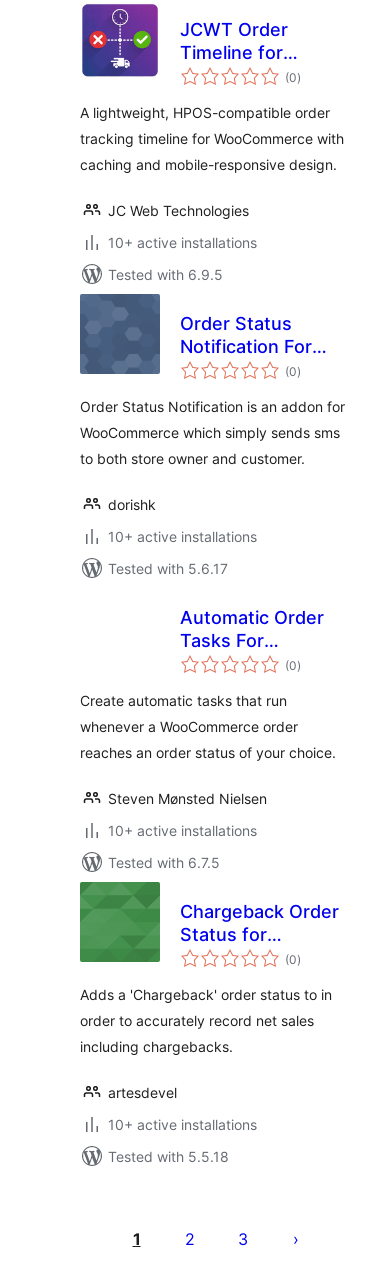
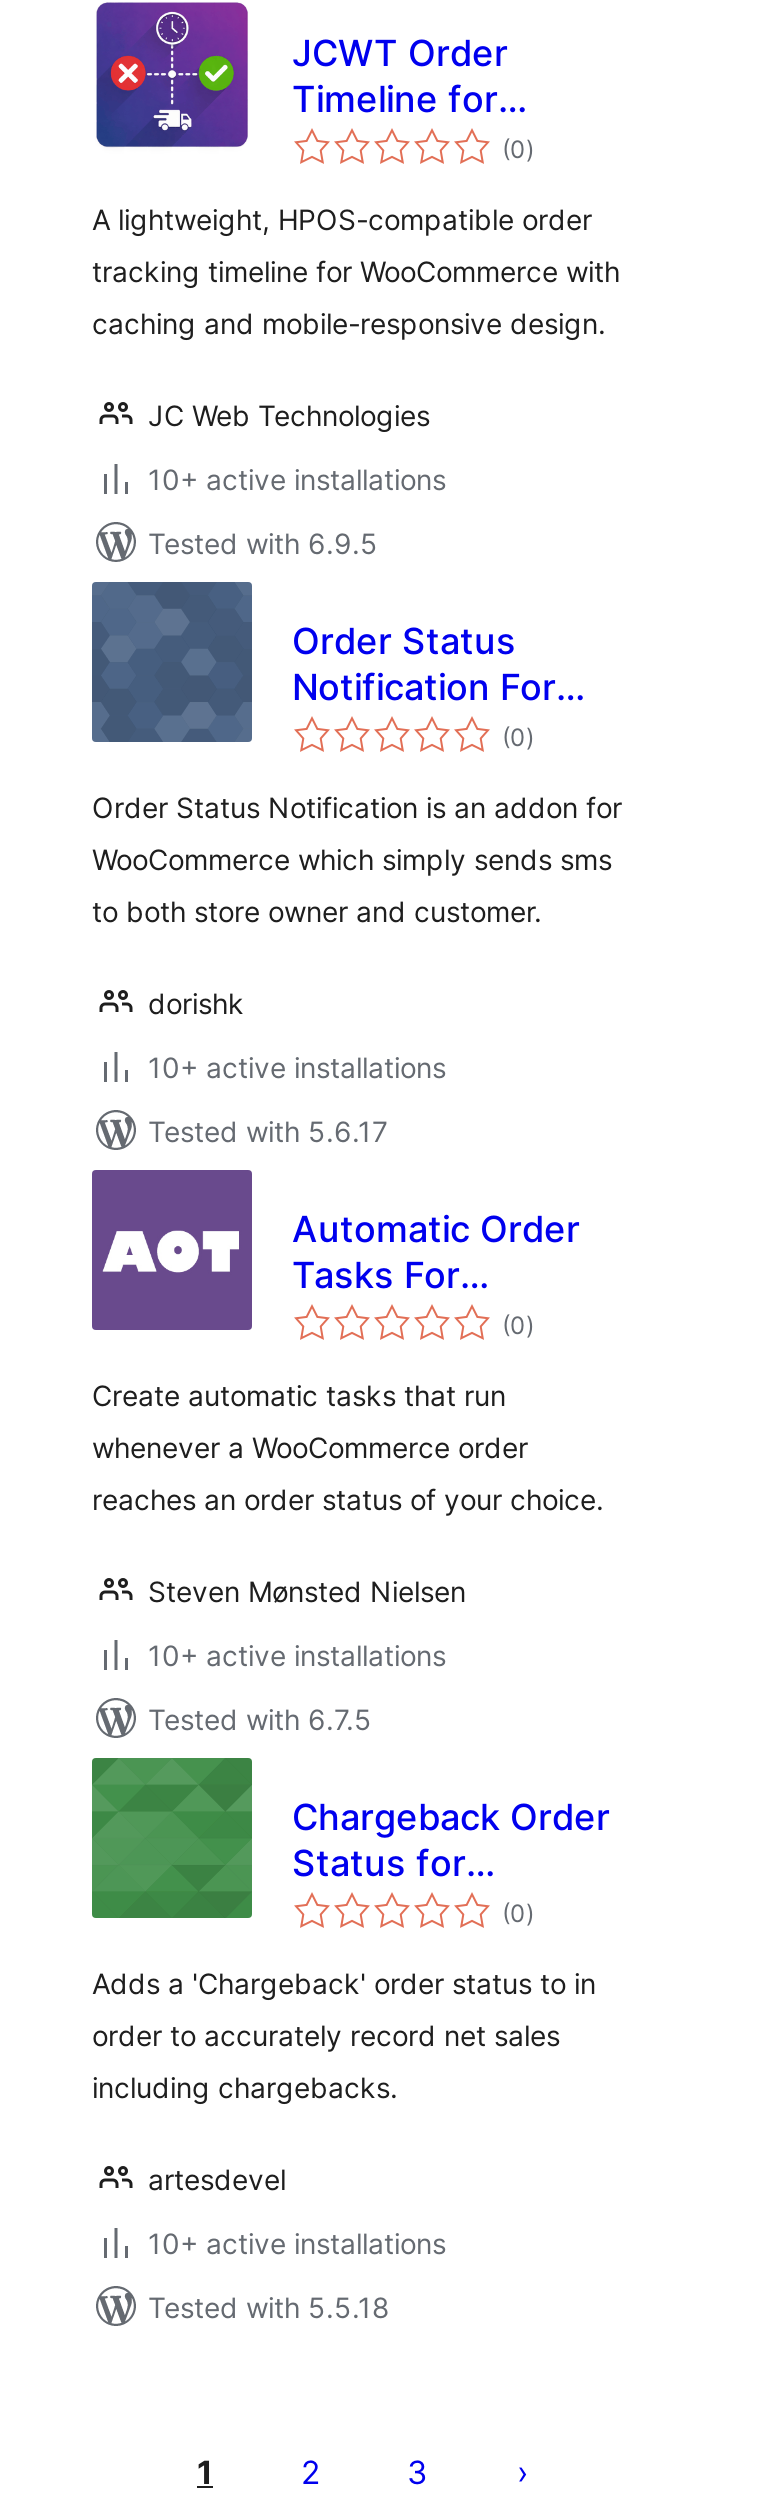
none -> [90,1168,254,1332] [image]

